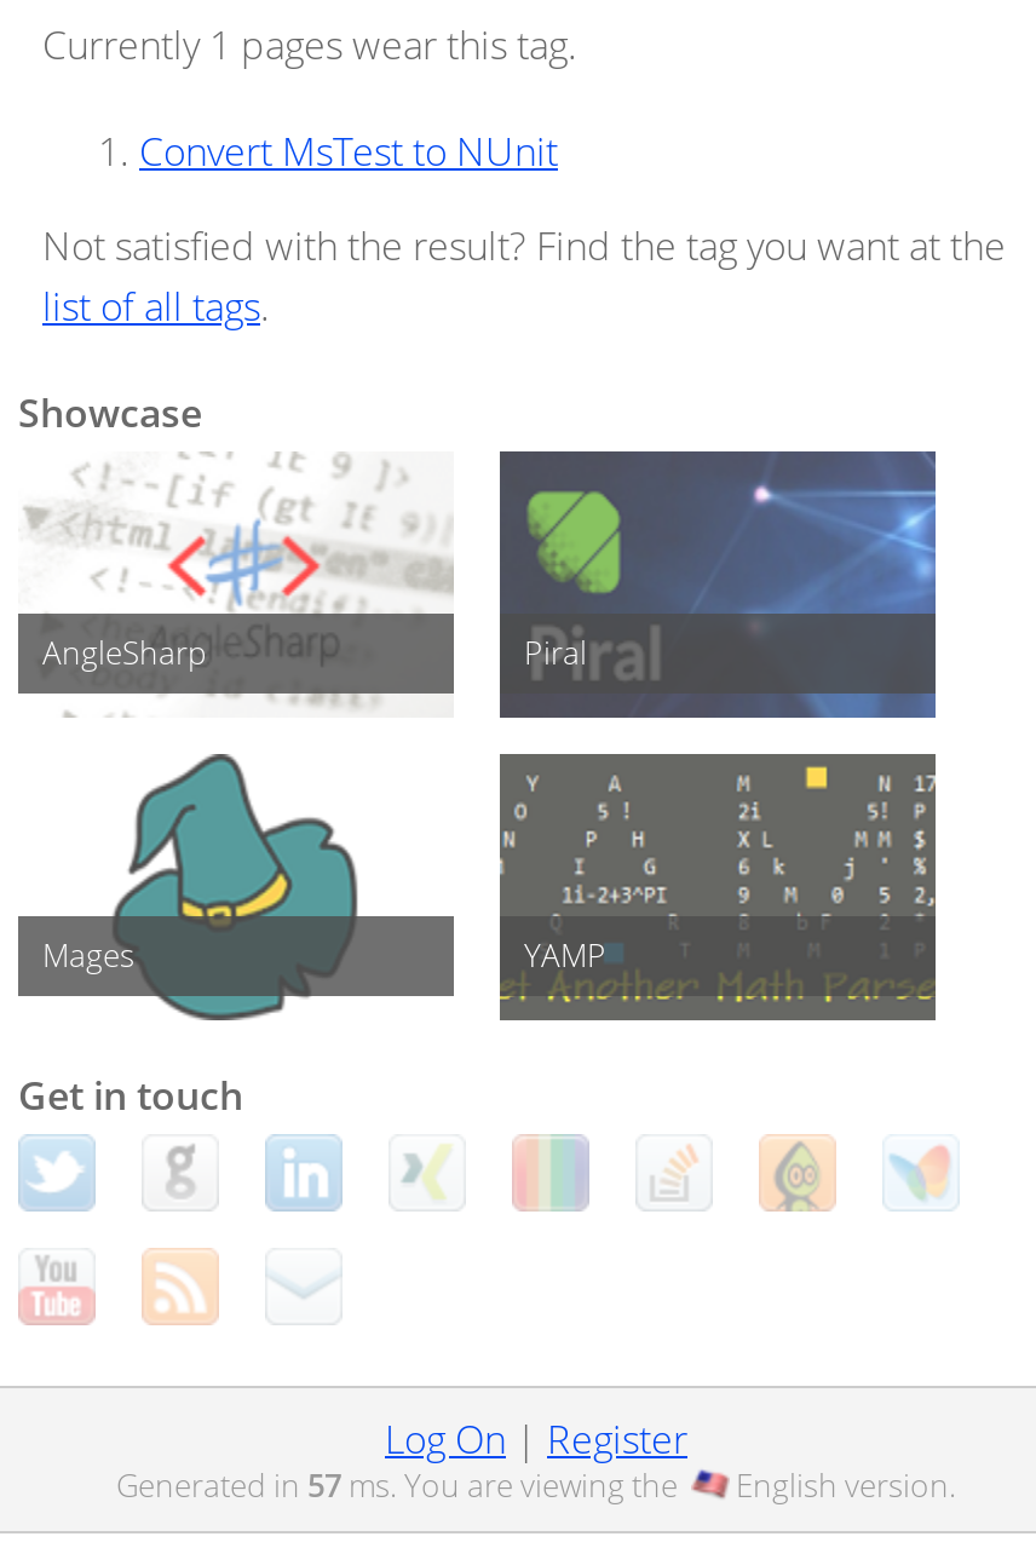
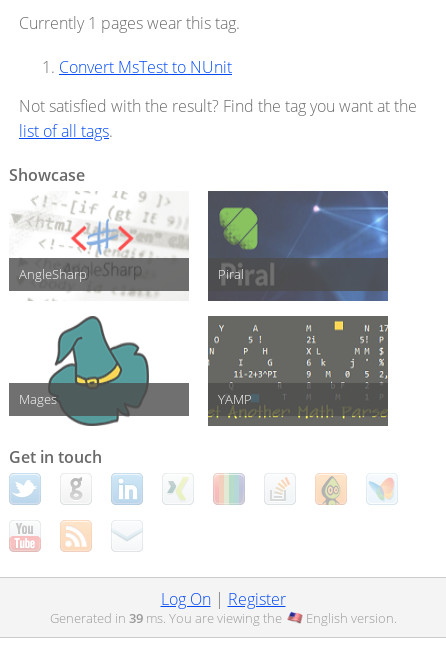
[116,1463,685,1507] Generated in 57 ms. You are viewing the -> [49,609,284,627] Generated in 39 ms. You are viewing the

